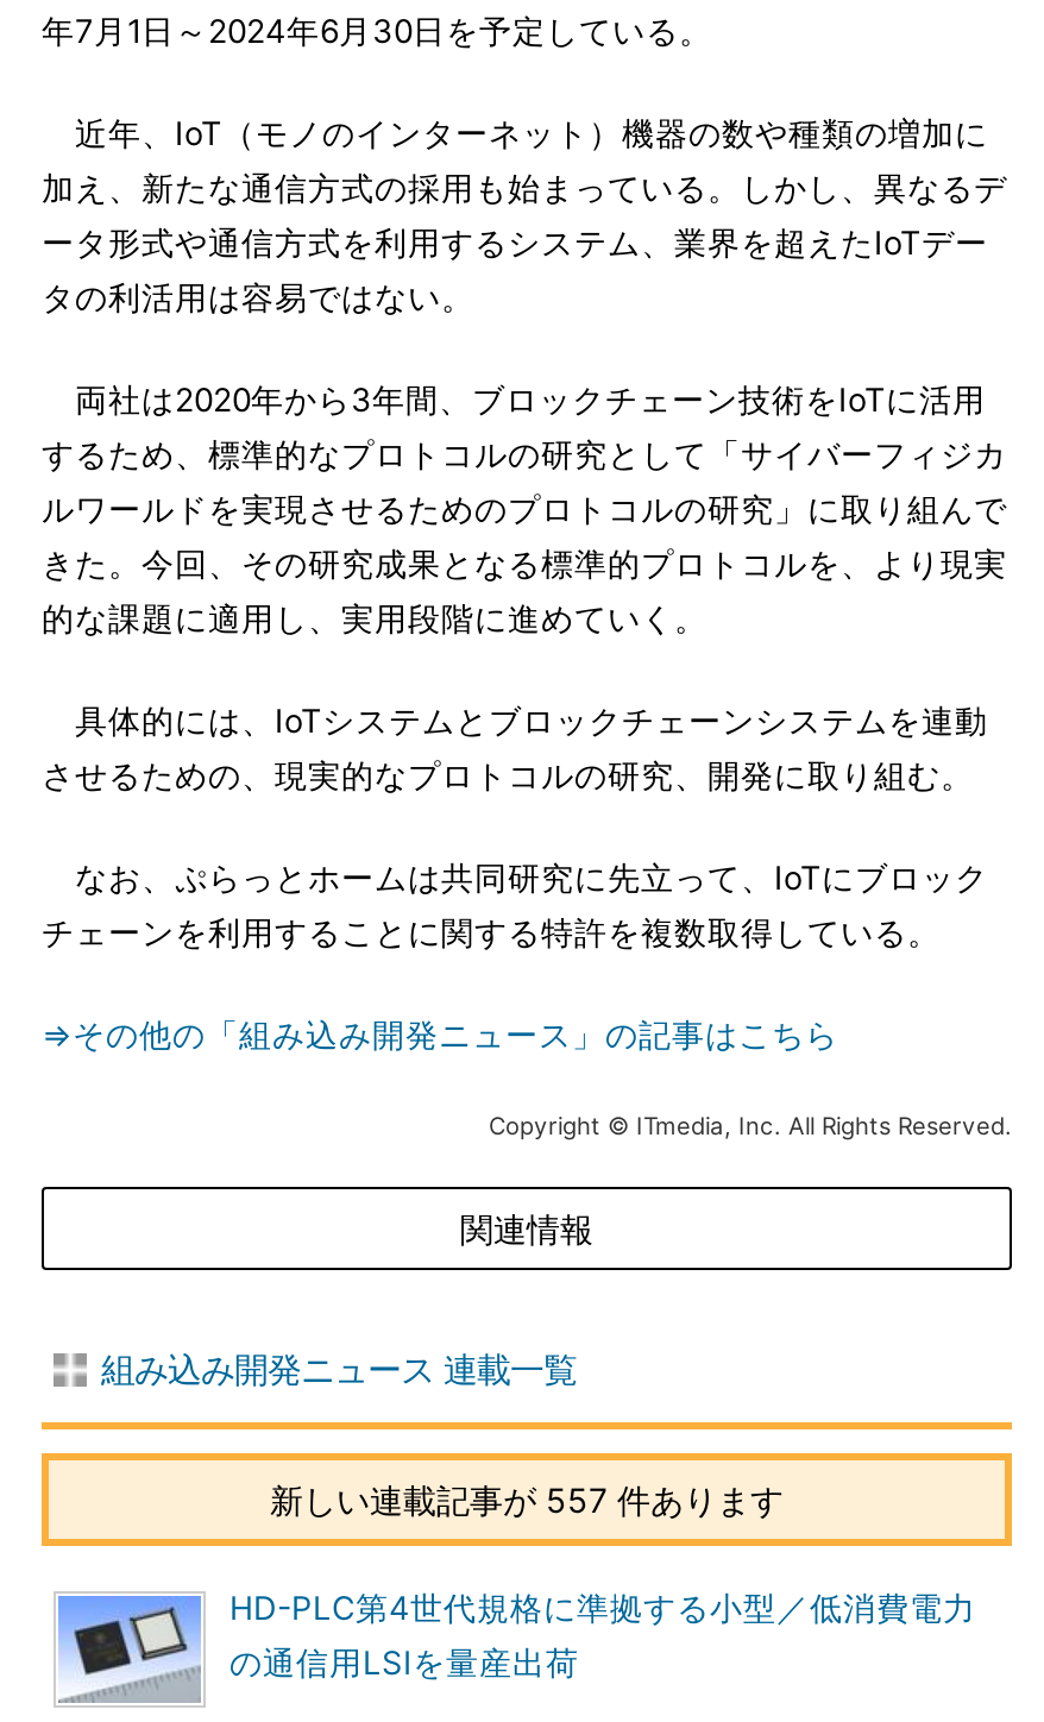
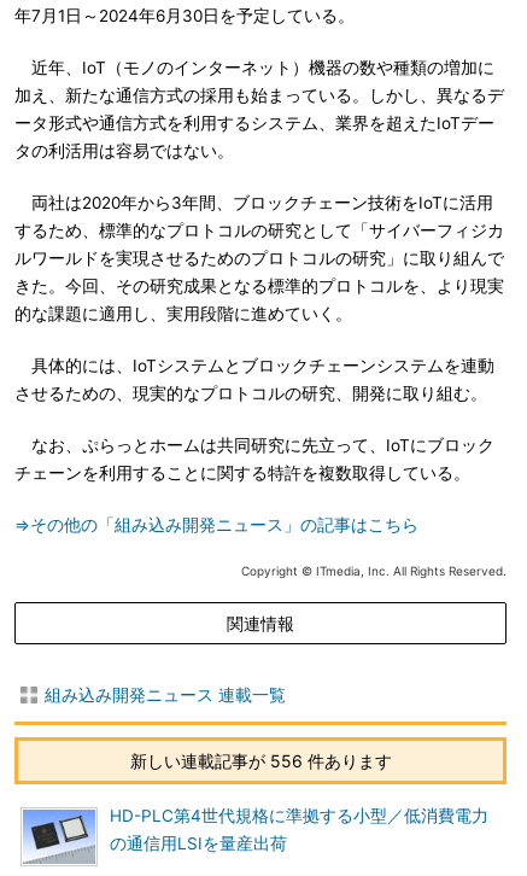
[270,1479,784,1520] 新しい連載記事が 557 件あります -> [130,751,391,771] 新しい連載記事が 556 件あります

